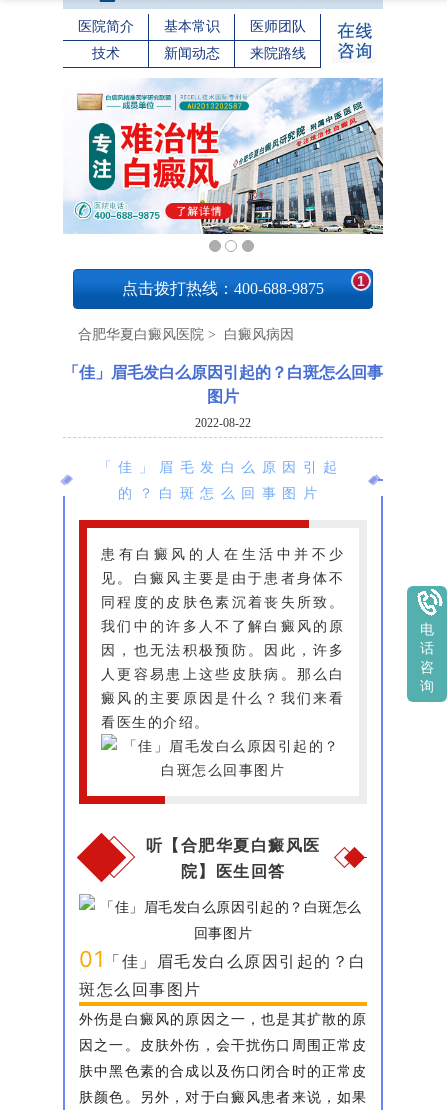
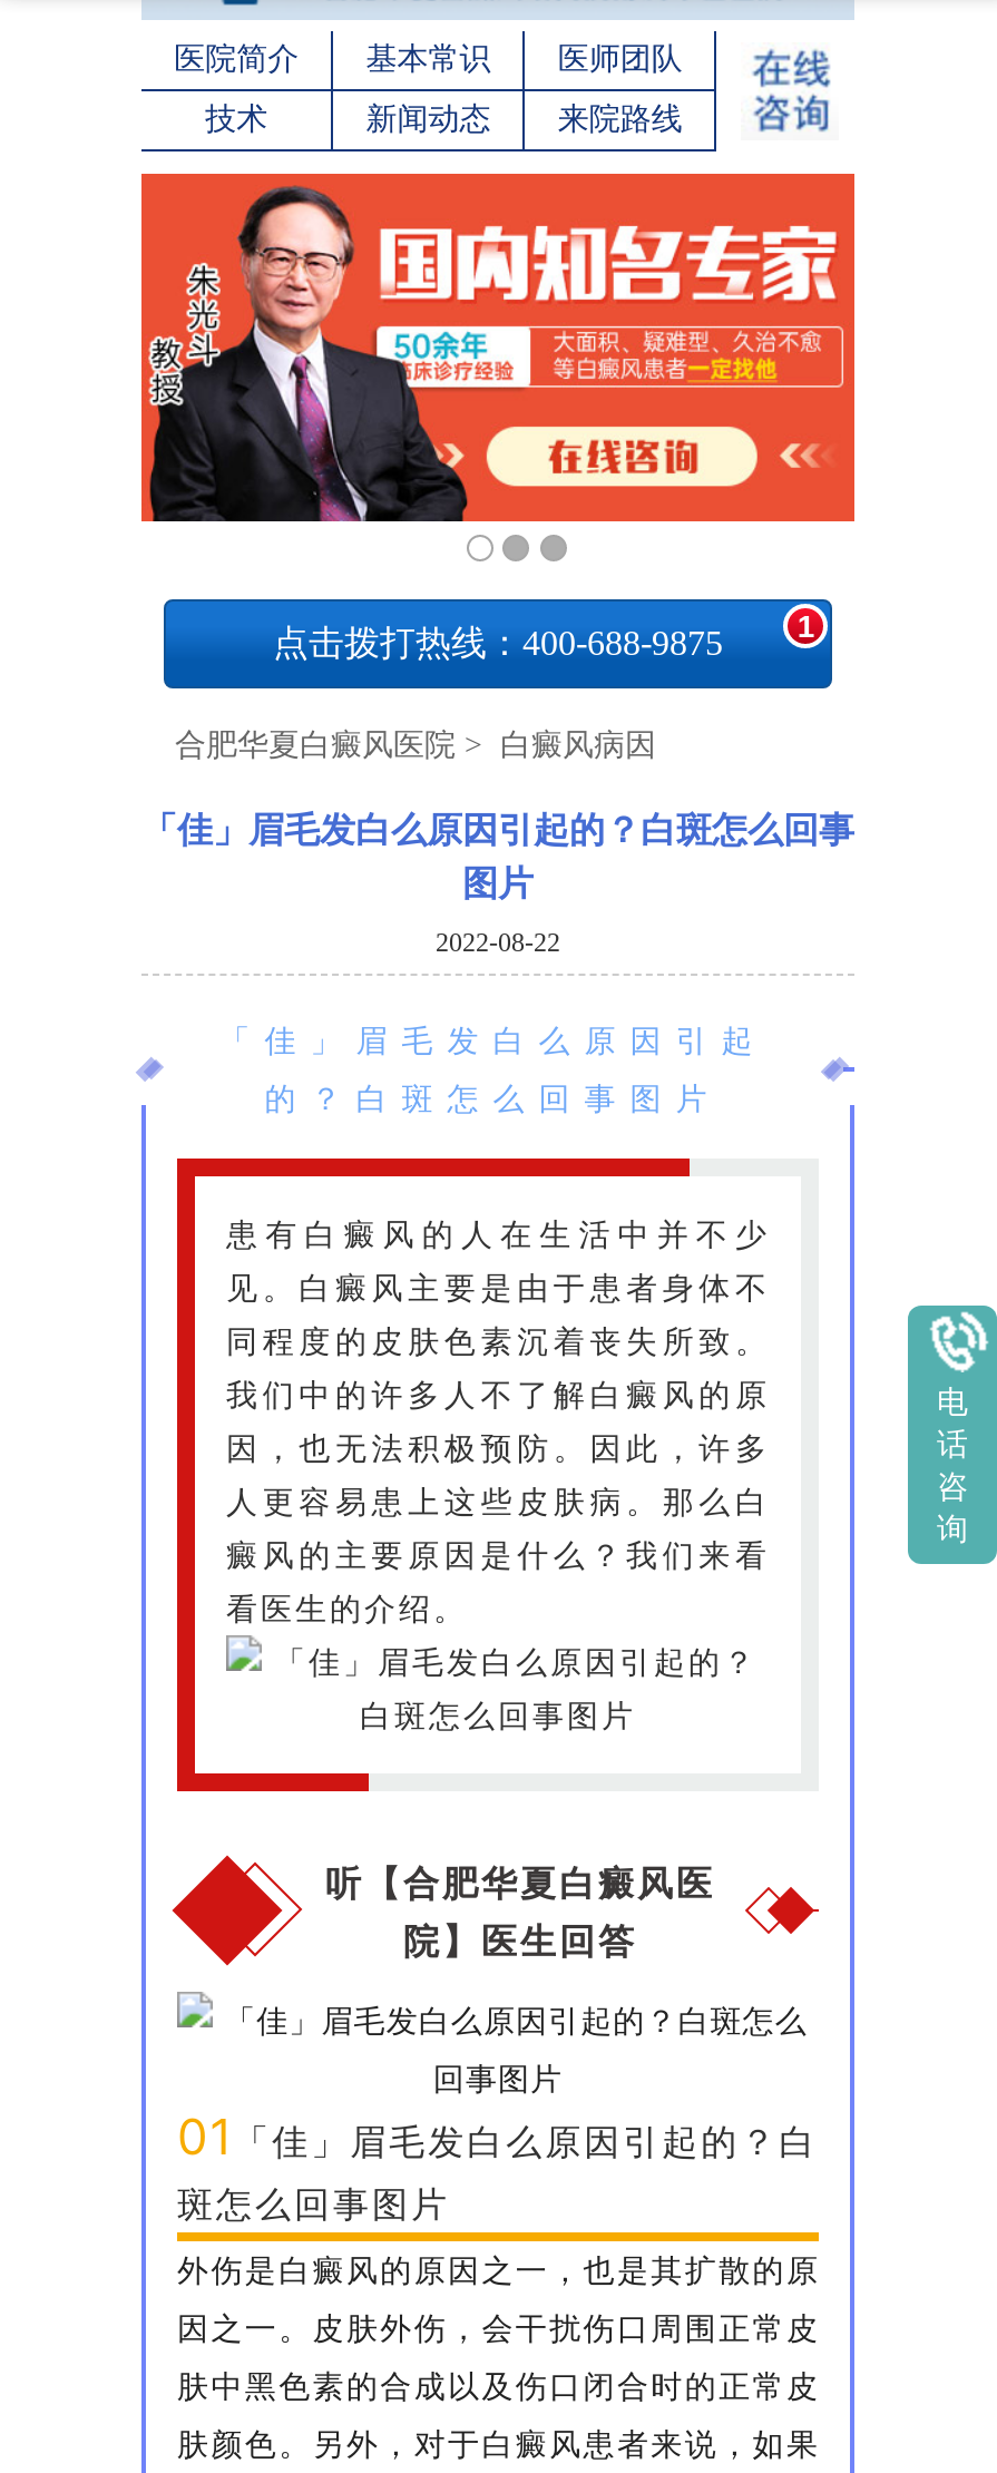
[63,77,384,251] [image] -> [139,172,857,559] [image]

